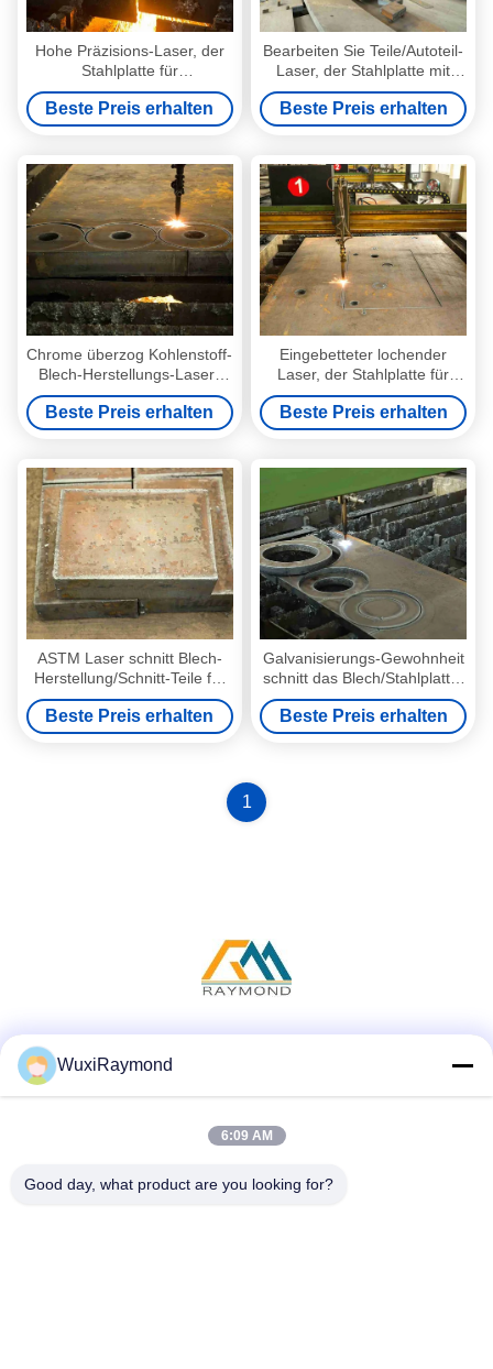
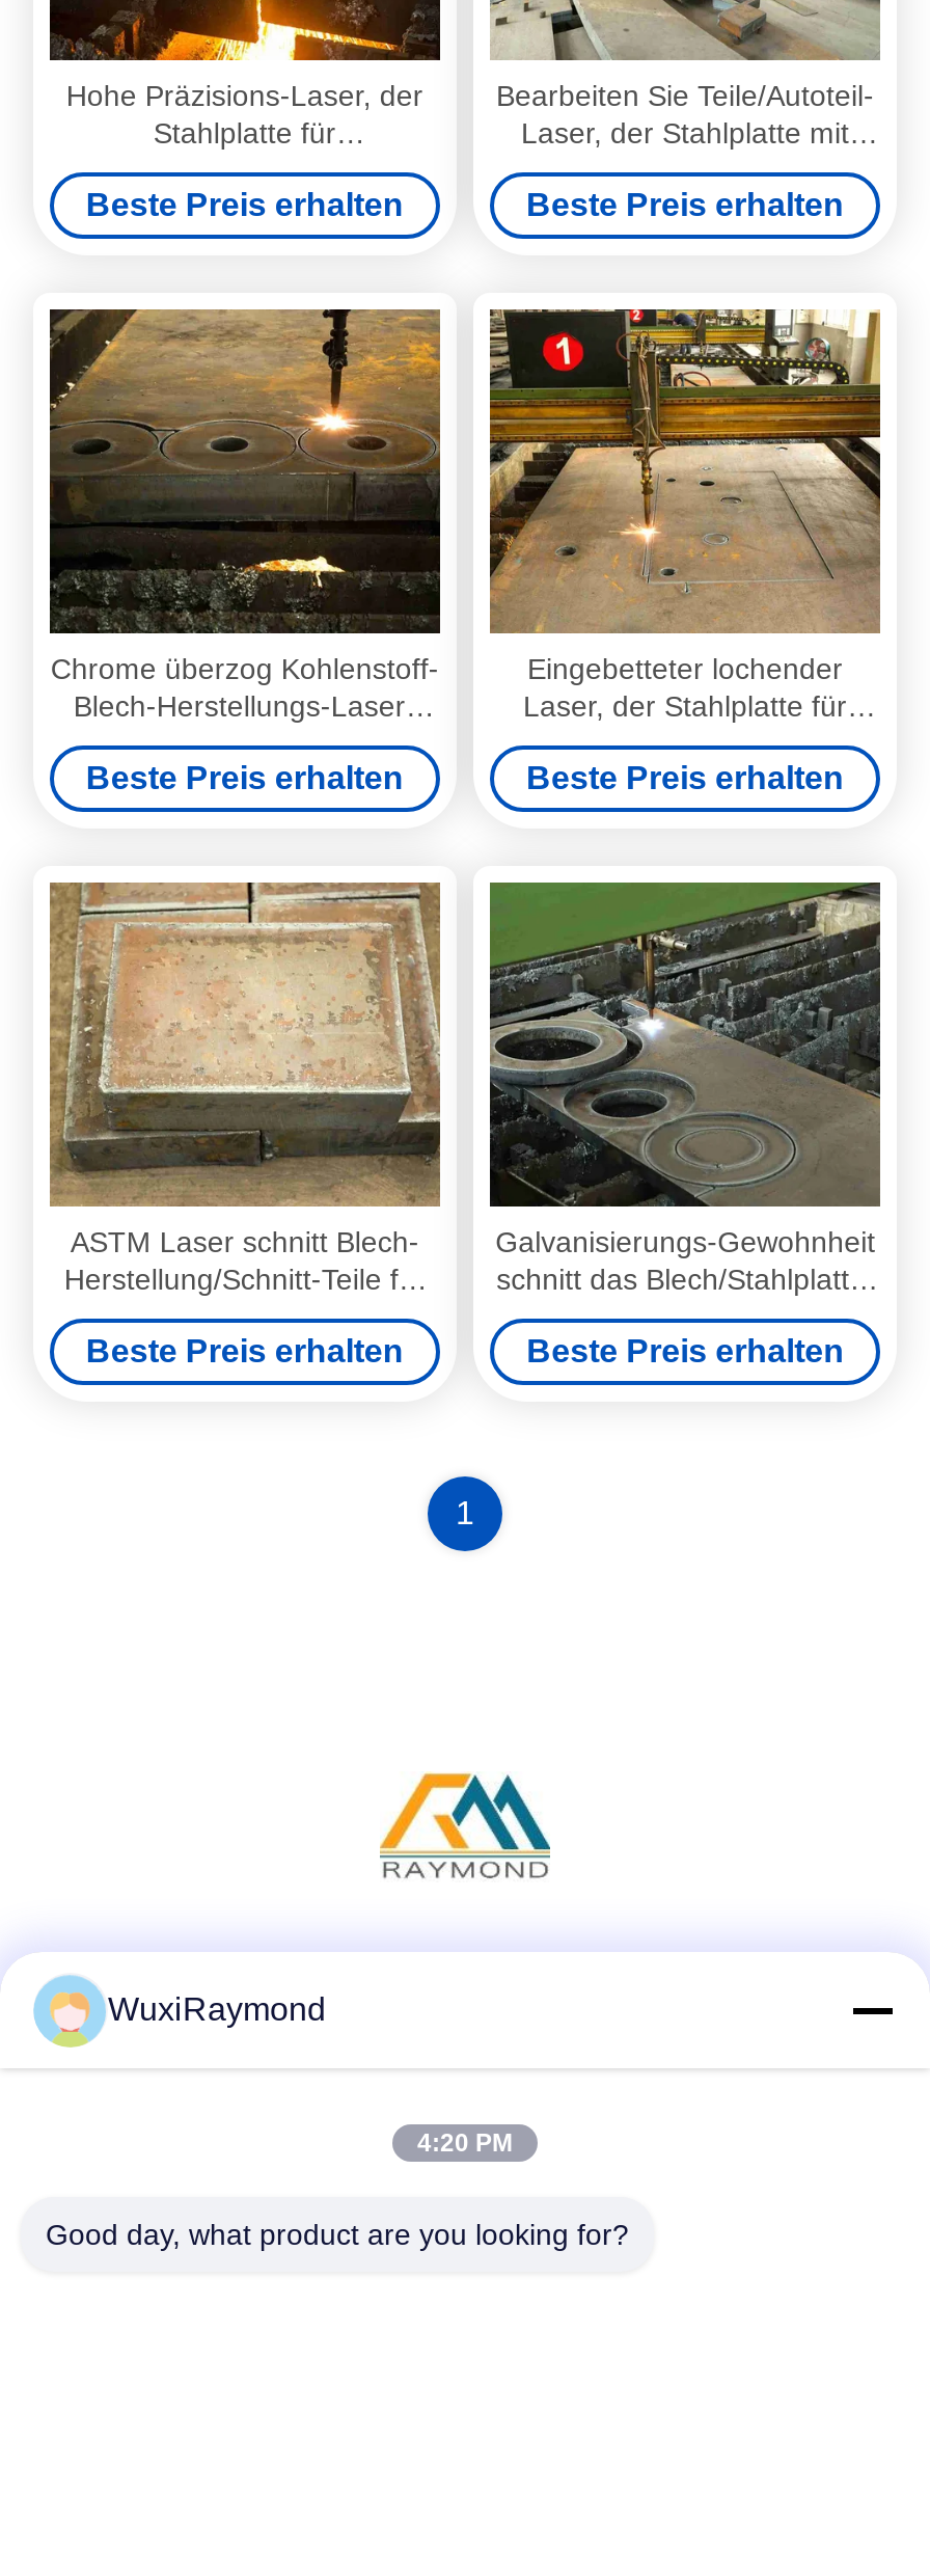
[221,1128,272,1143] 6:09 AM -> [417,2128,513,2158] 4:20 PM

